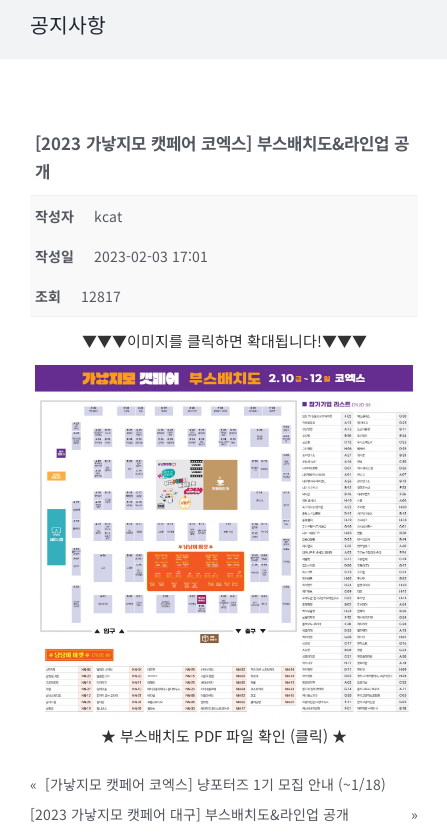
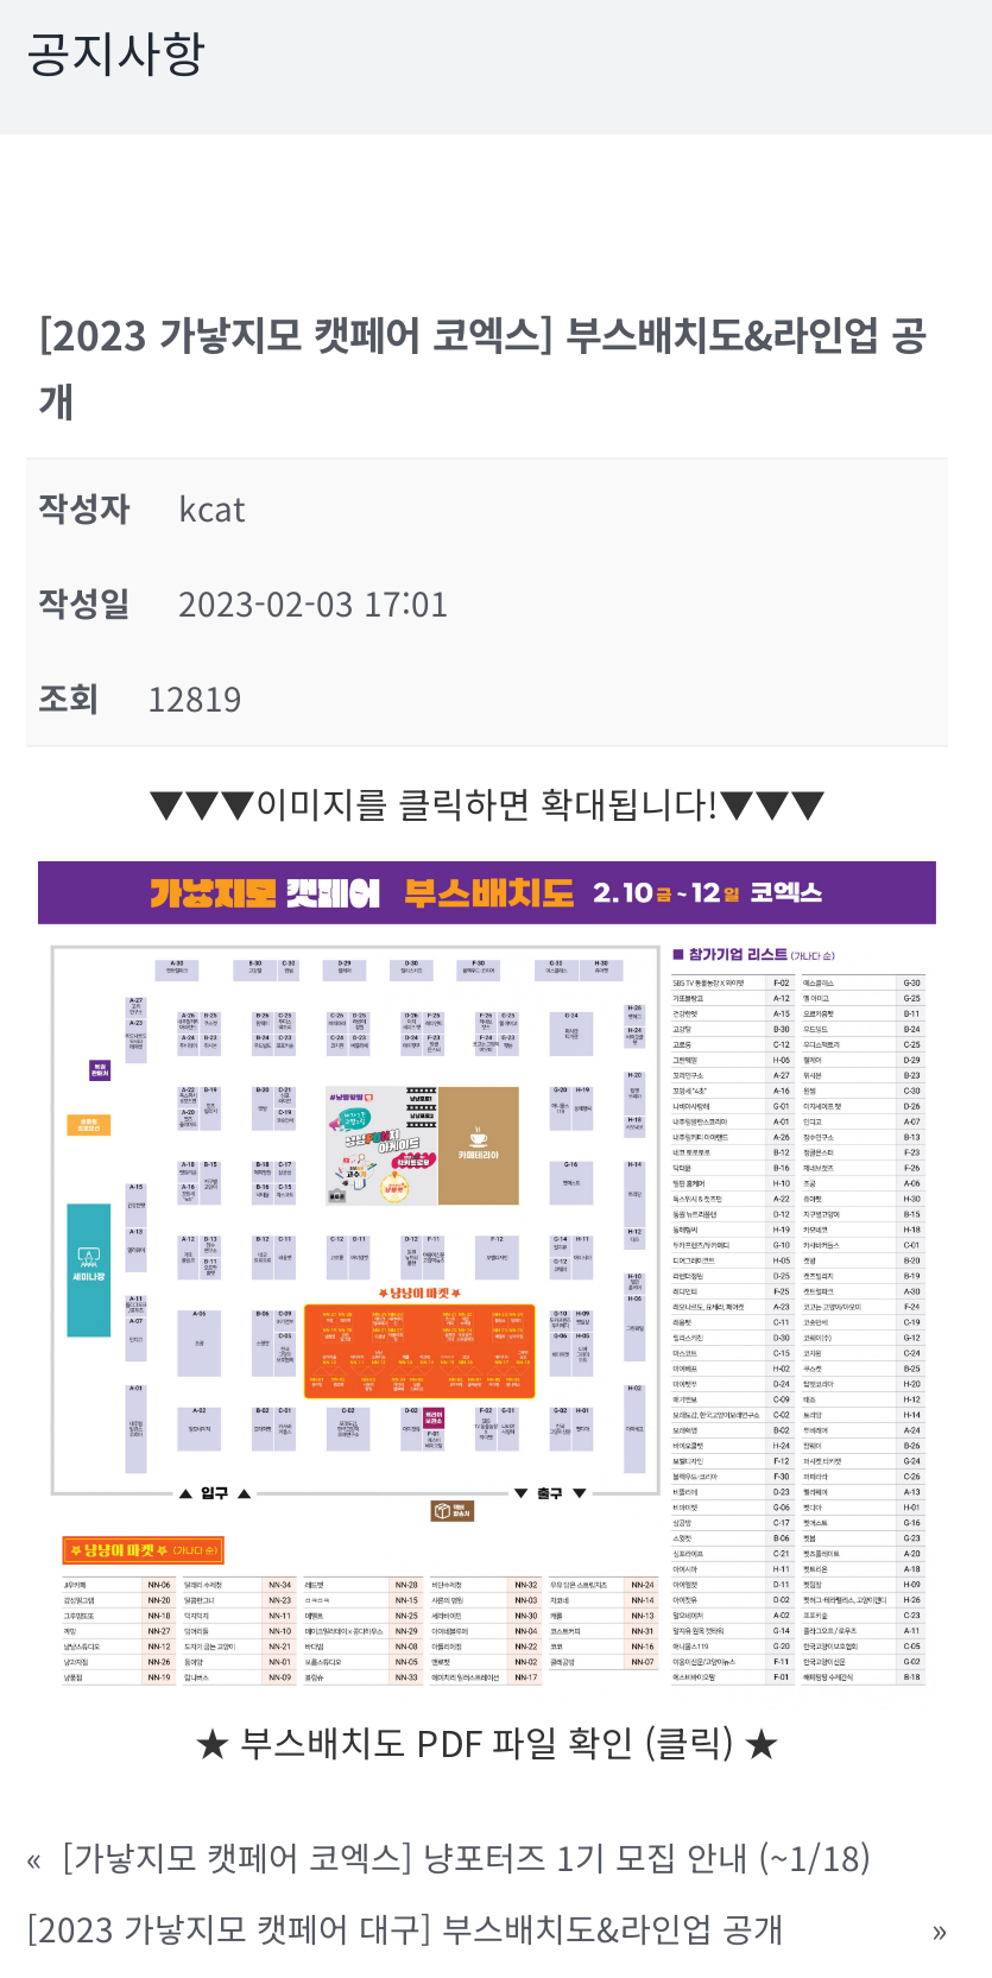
[35,286,121,306] 조회 12817 -> [38,674,242,721] 조회 12819

